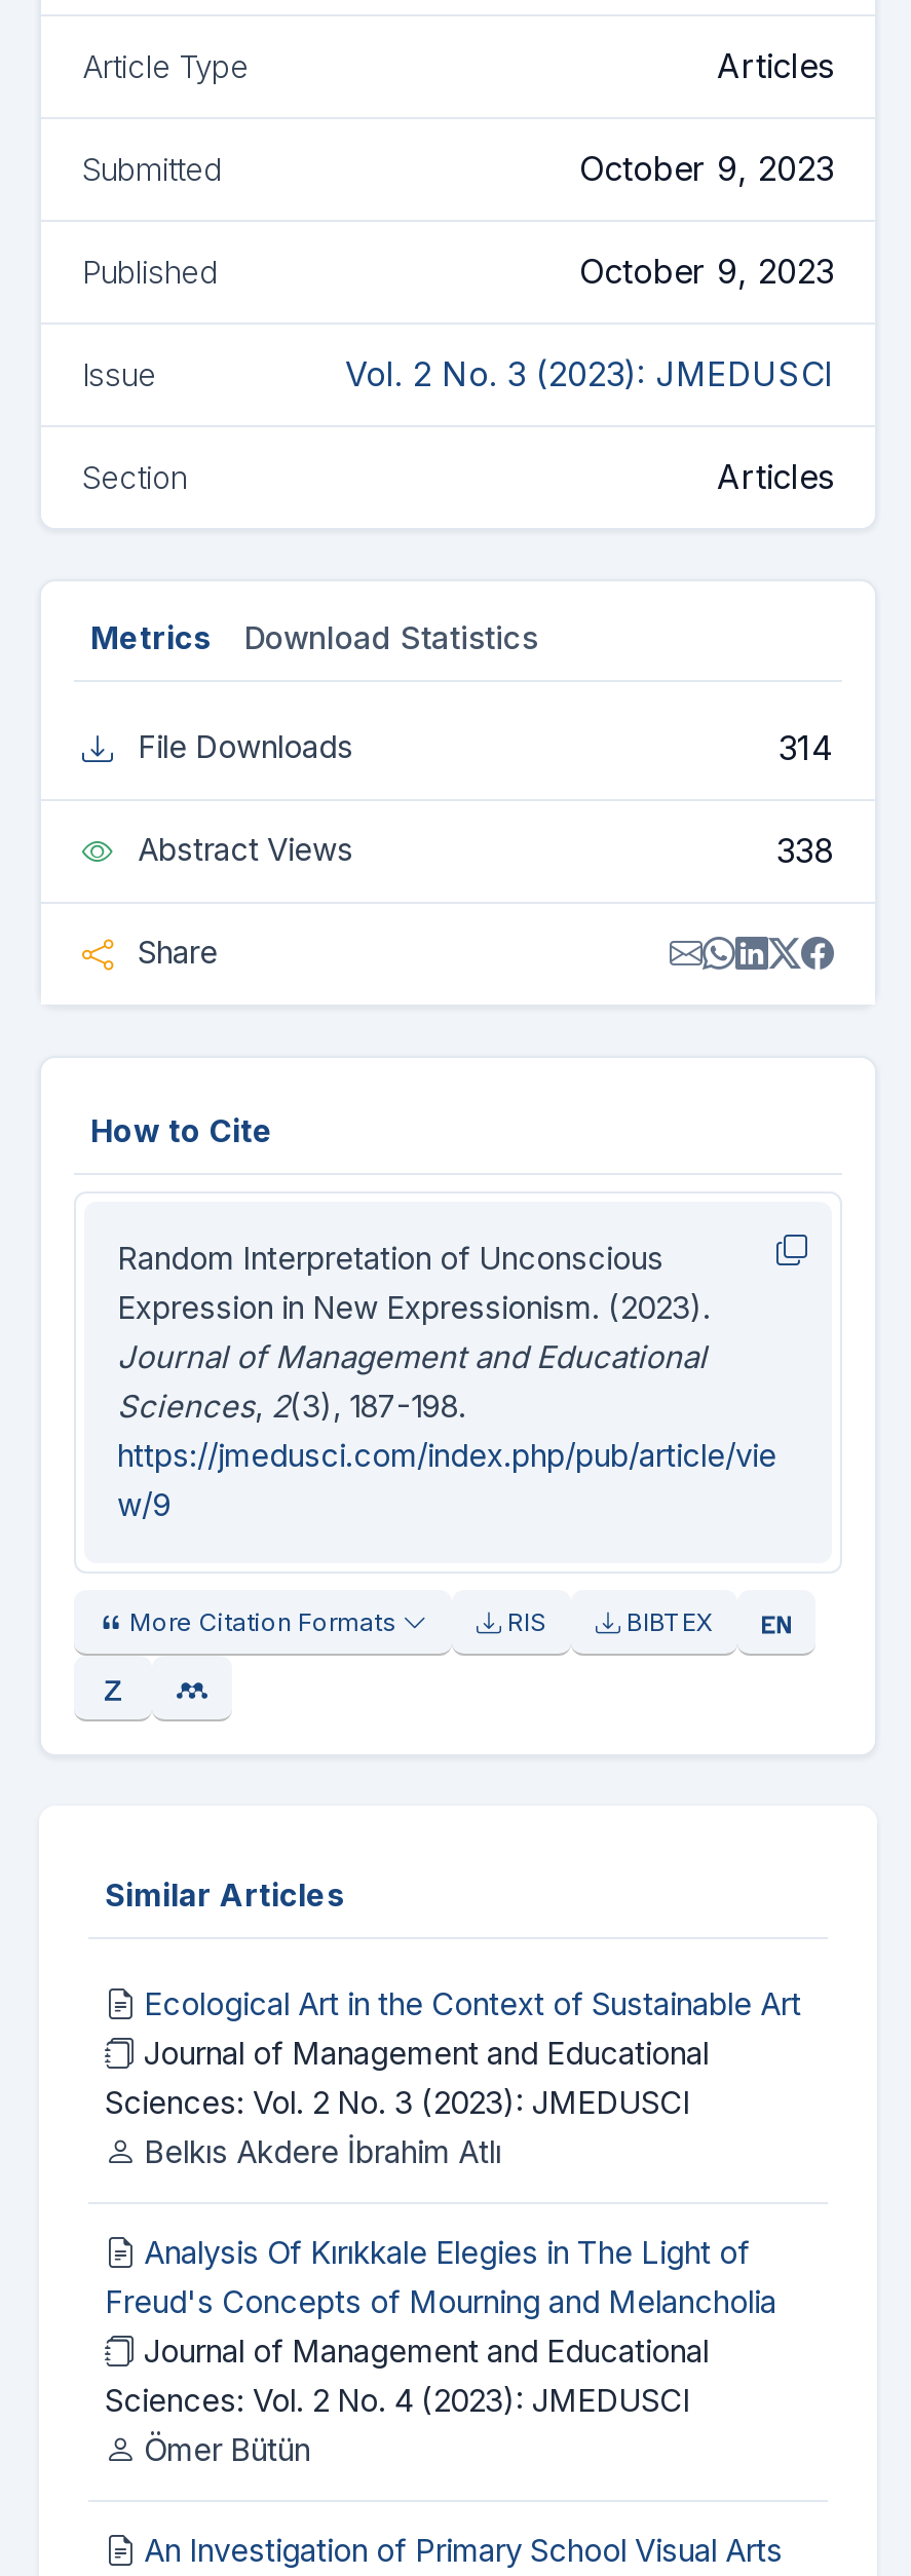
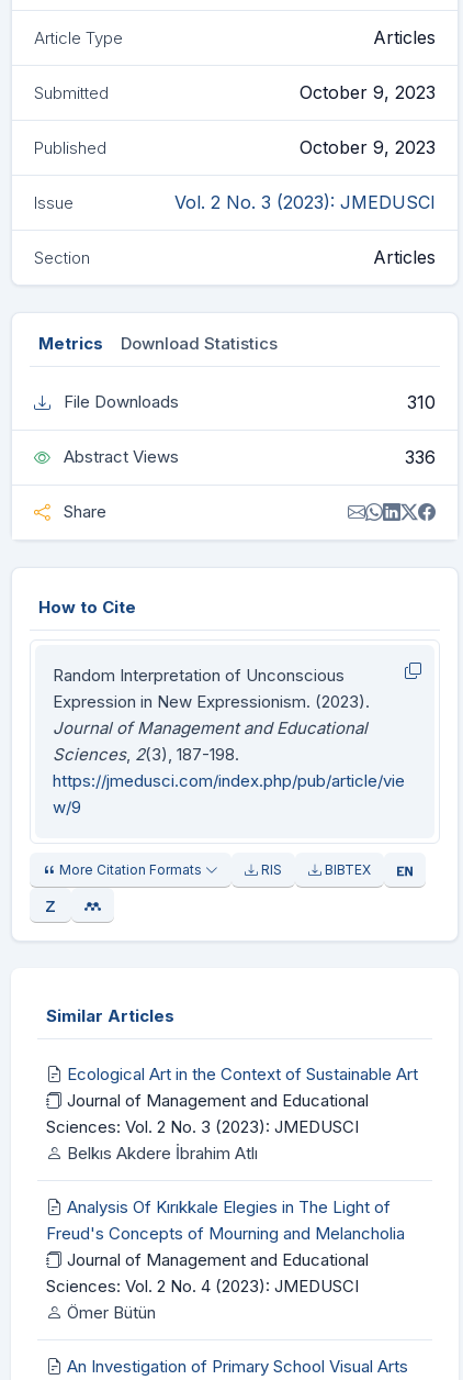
[779,728,834,769] 314 -> [407,391,436,413] 310
[776,831,834,872] 338 -> [405,446,436,468] 336

